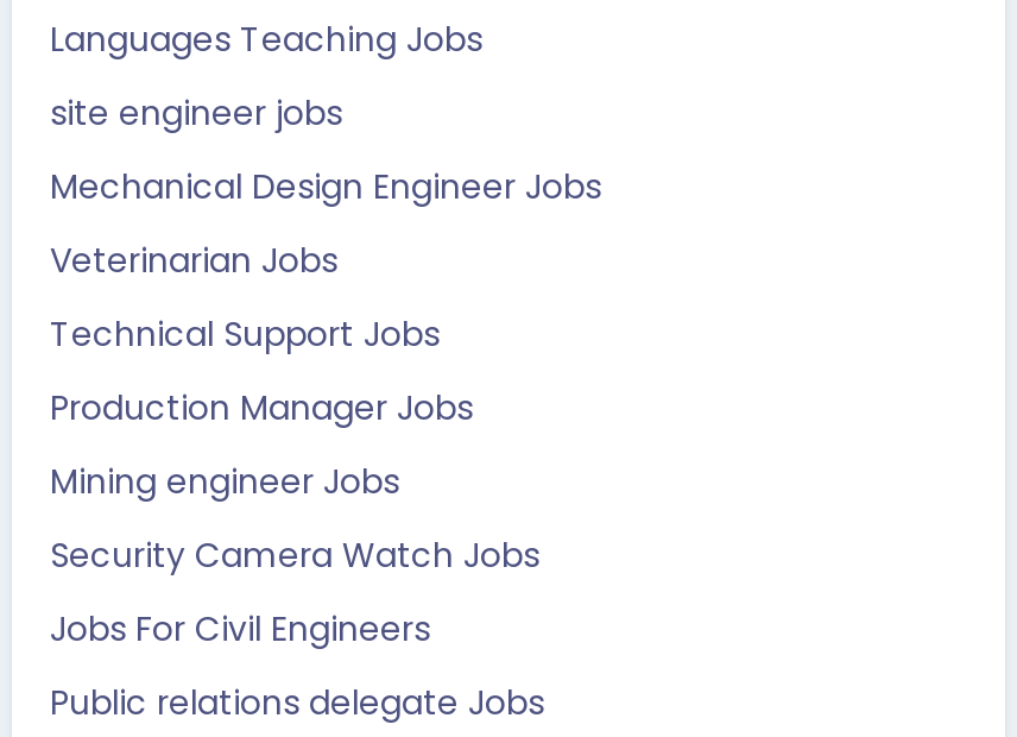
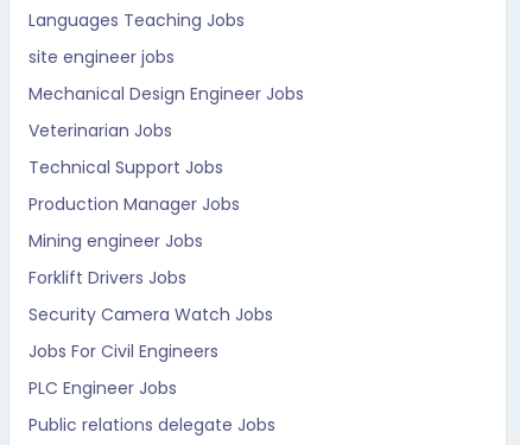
none -> [28,266,186,290] Forklift Drivers Jobs
none -> [28,376,177,400] PLC Engineer Jobs

